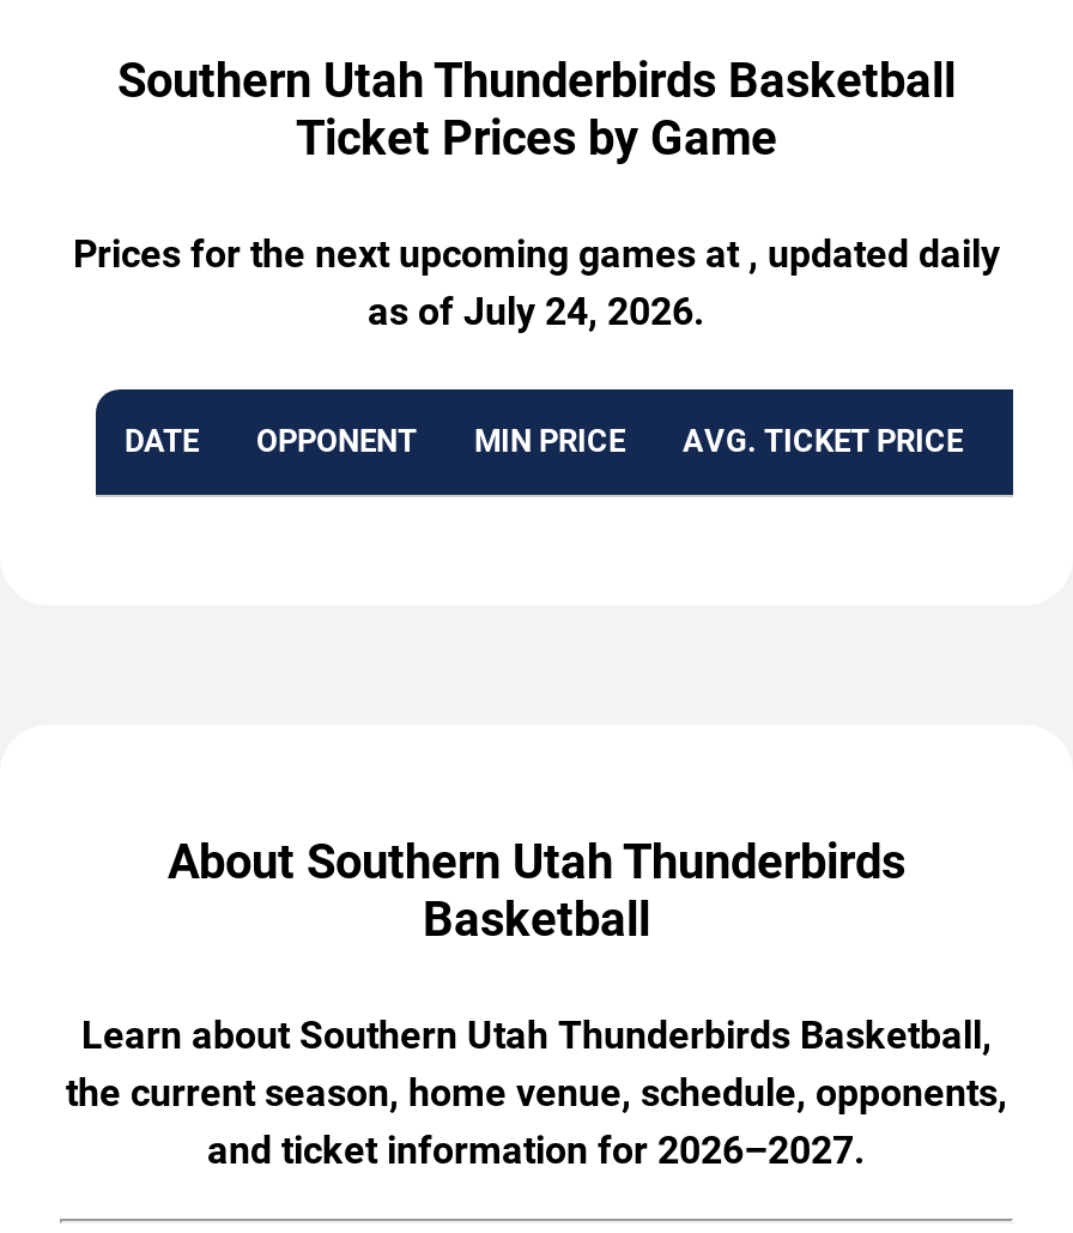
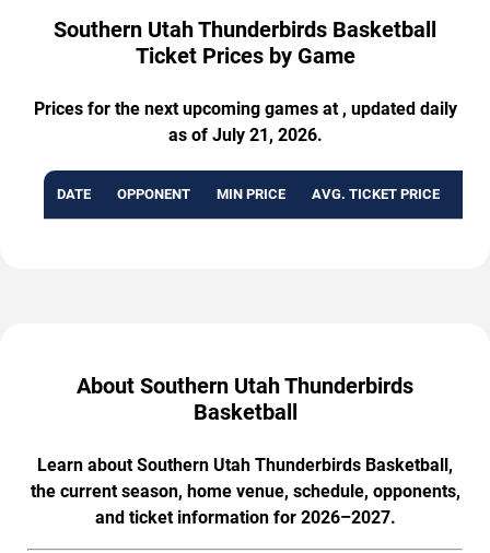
[368,288,705,334] as of July 24, 2026. -> [168,124,322,145] as of July 21, 2026.

